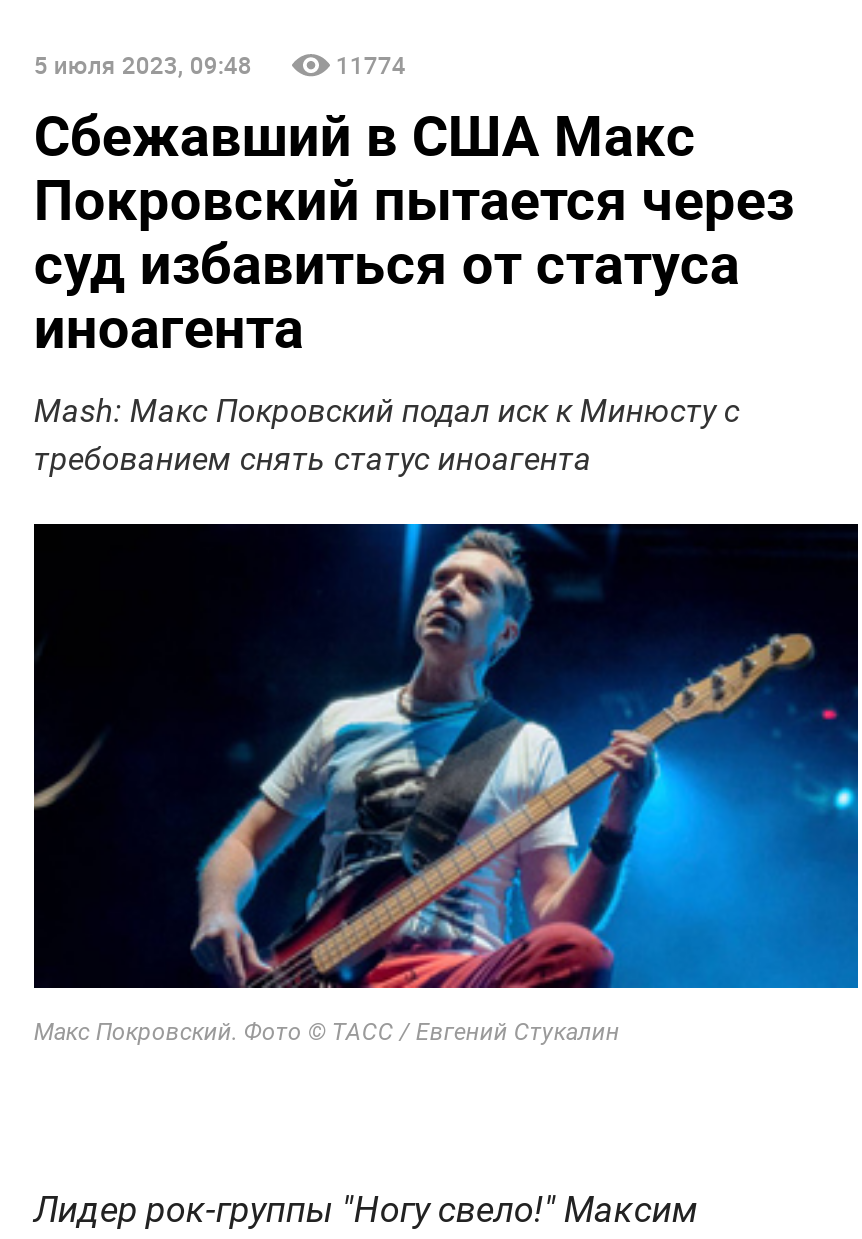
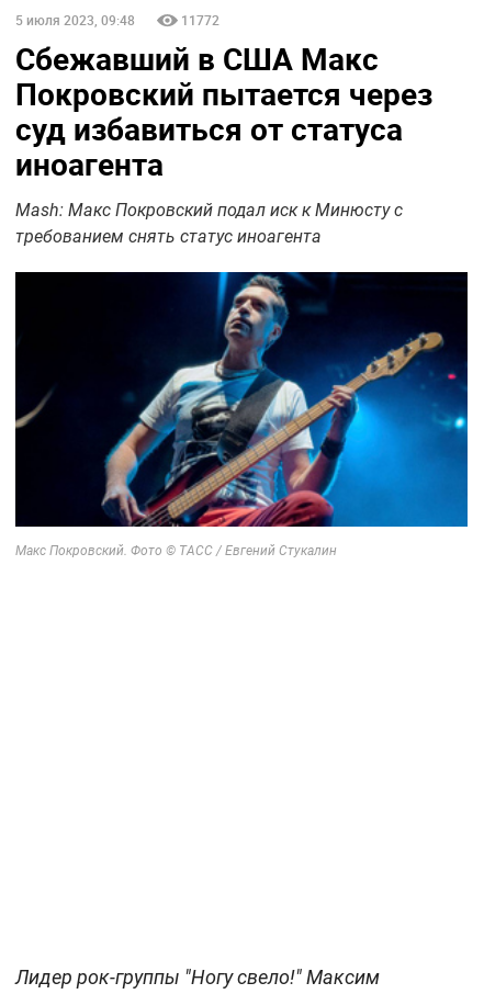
[336,48,406,80] 11774 -> [181,11,219,28] 11772

